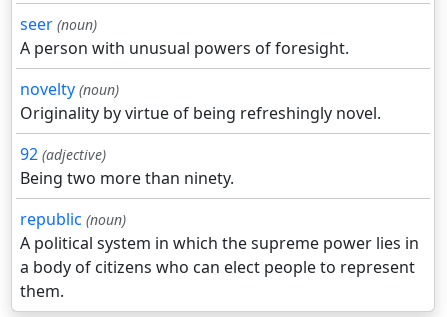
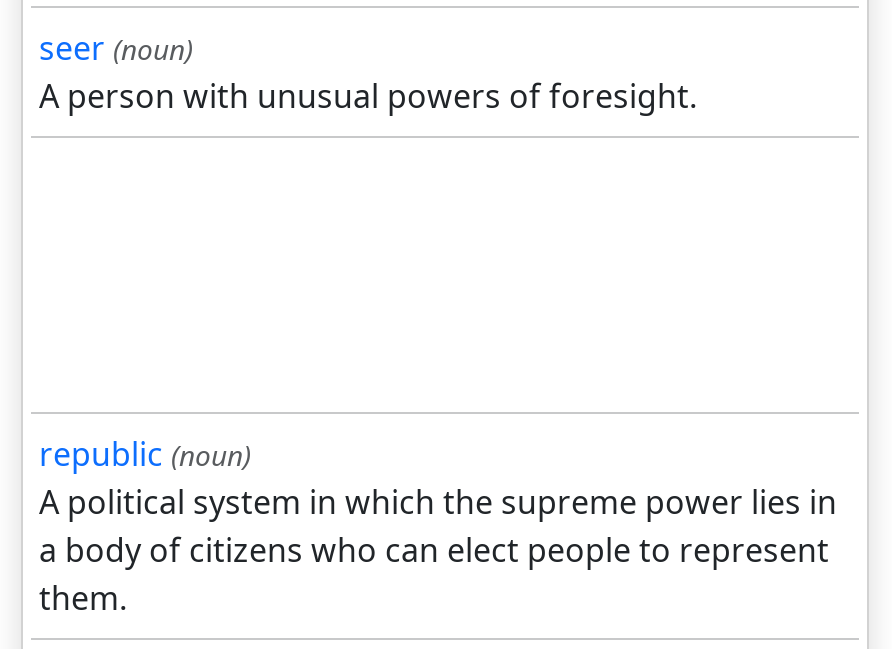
[20,78,381,189] novelty (noun) | Originality by virtue of being refreshingly novel. | 92 (adjective) | Being two more than ninety. -> none

